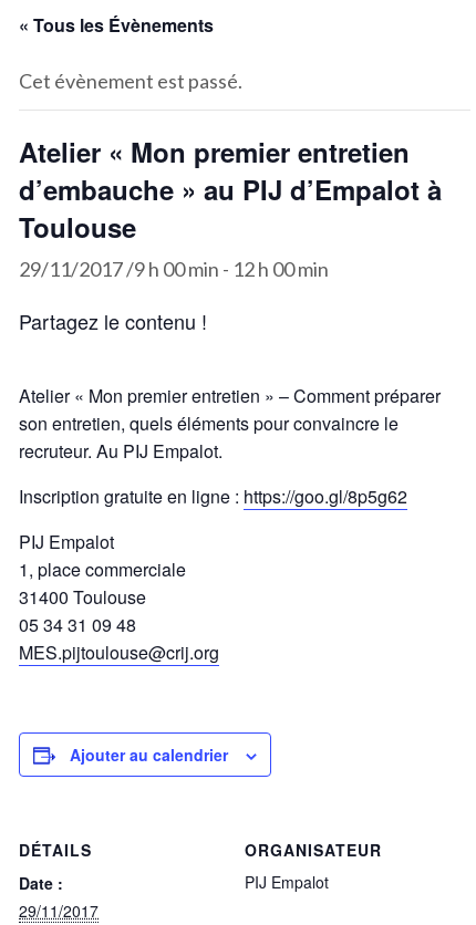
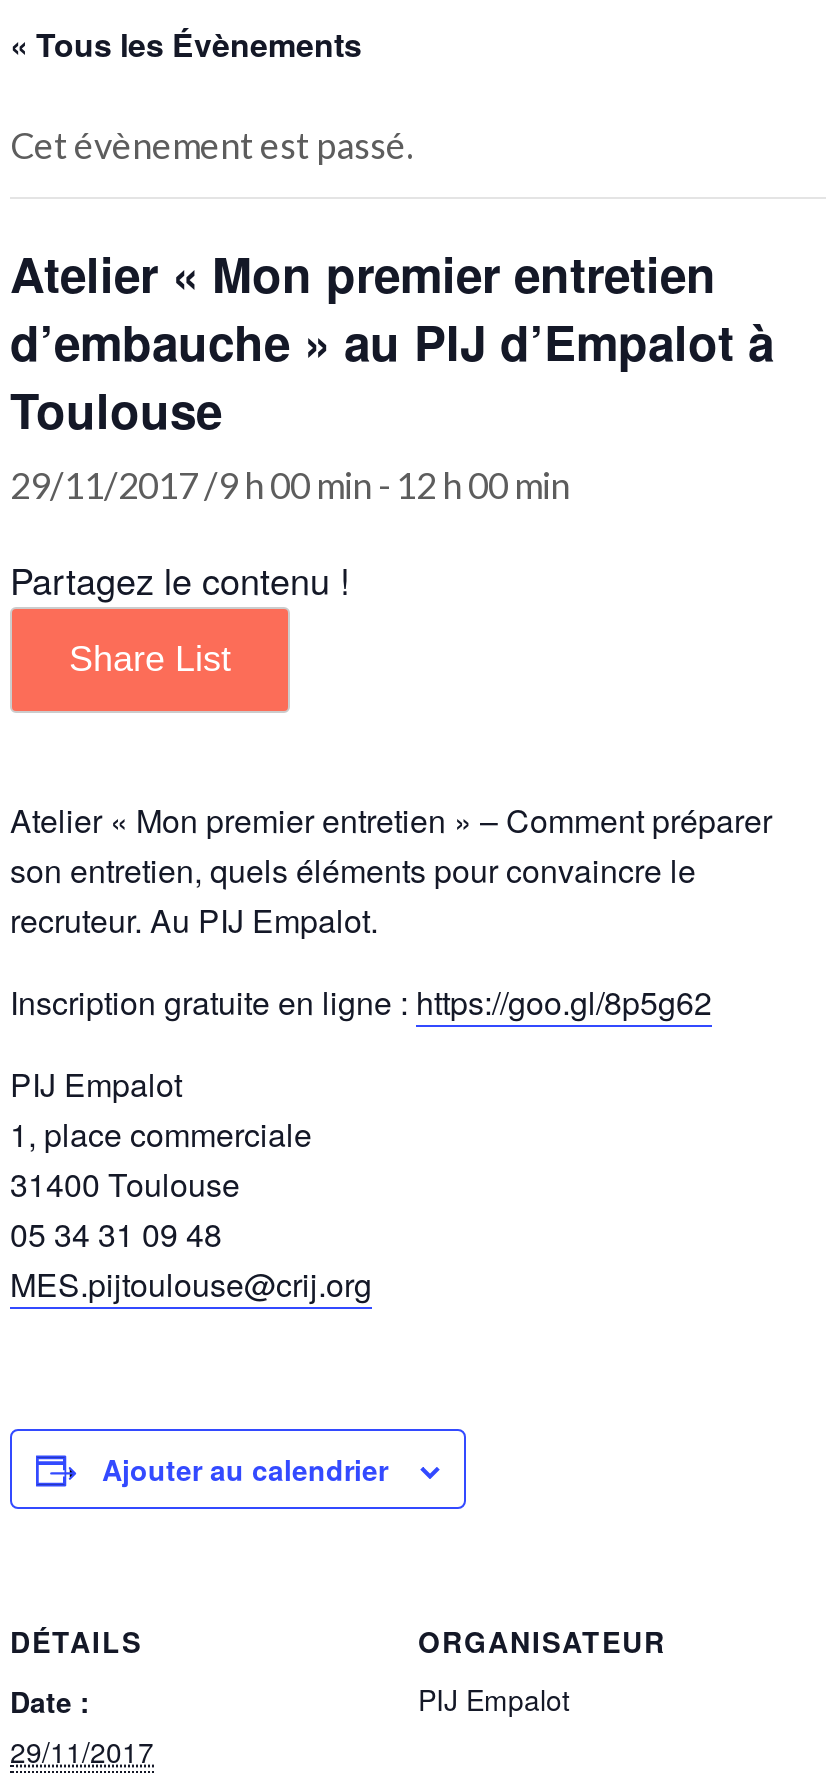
none -> [69,639,231,679] Share List

